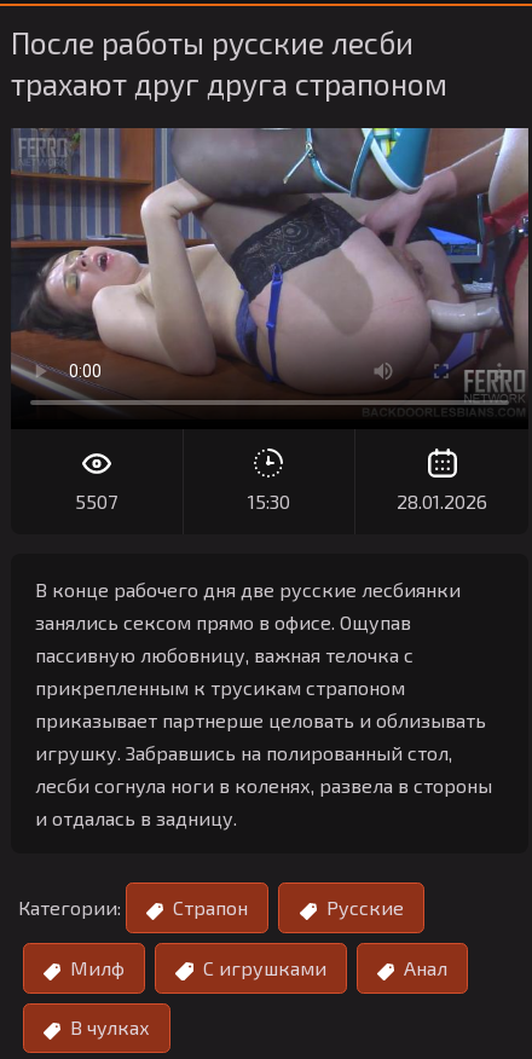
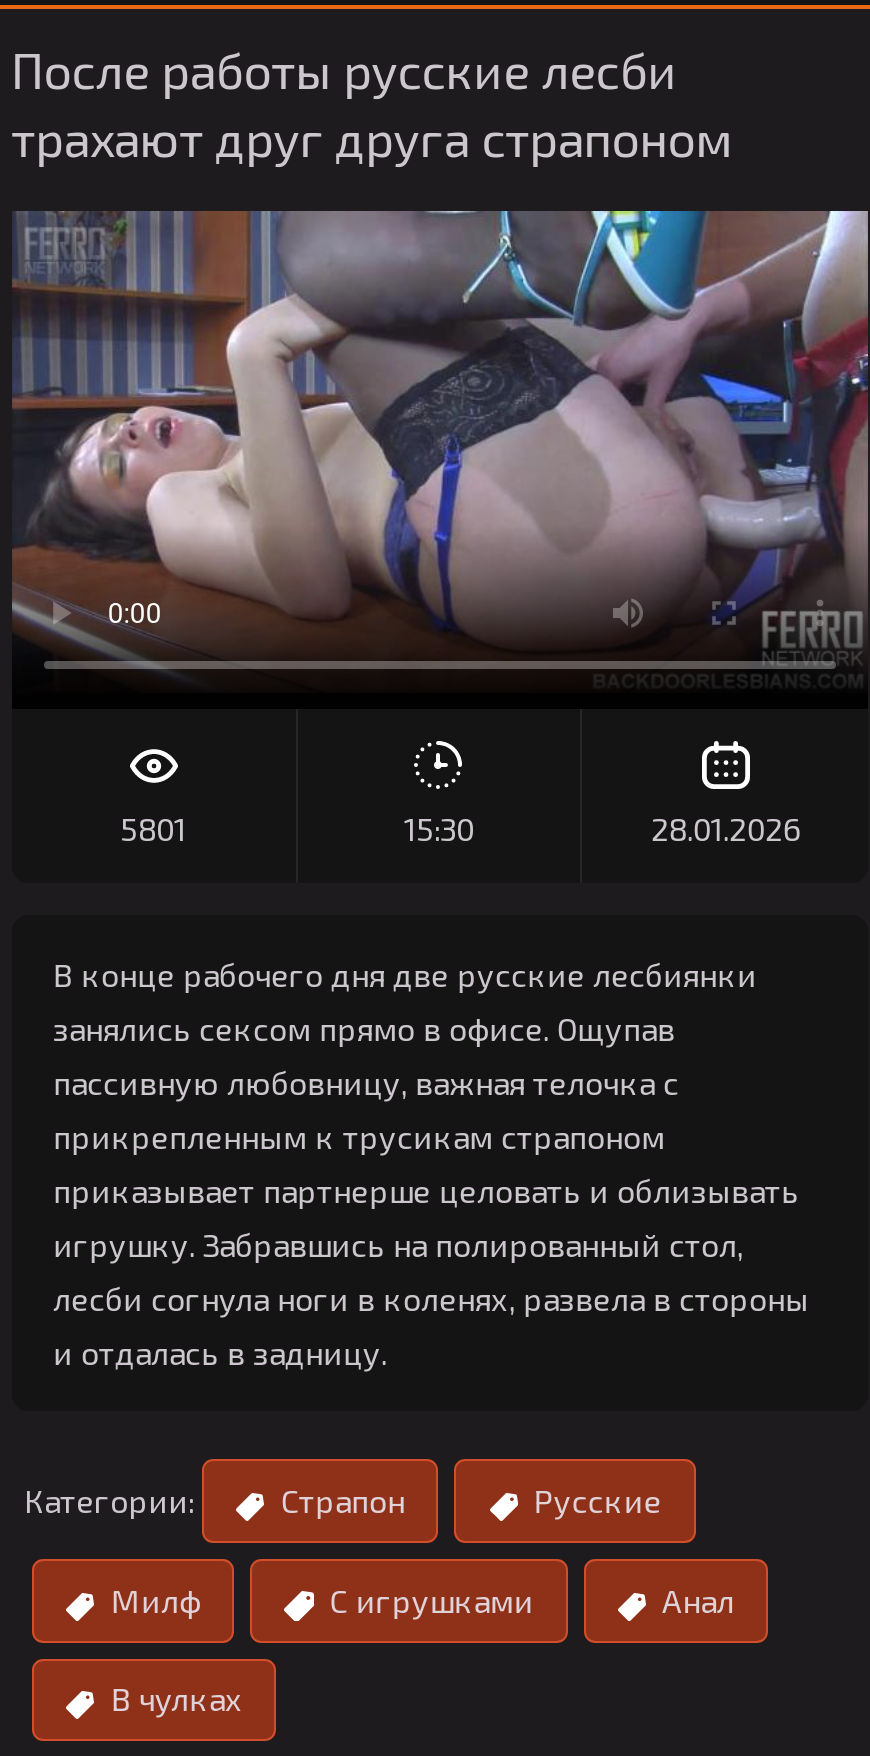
[75,490,117,513] 5507 -> [120,810,186,848] 5801

